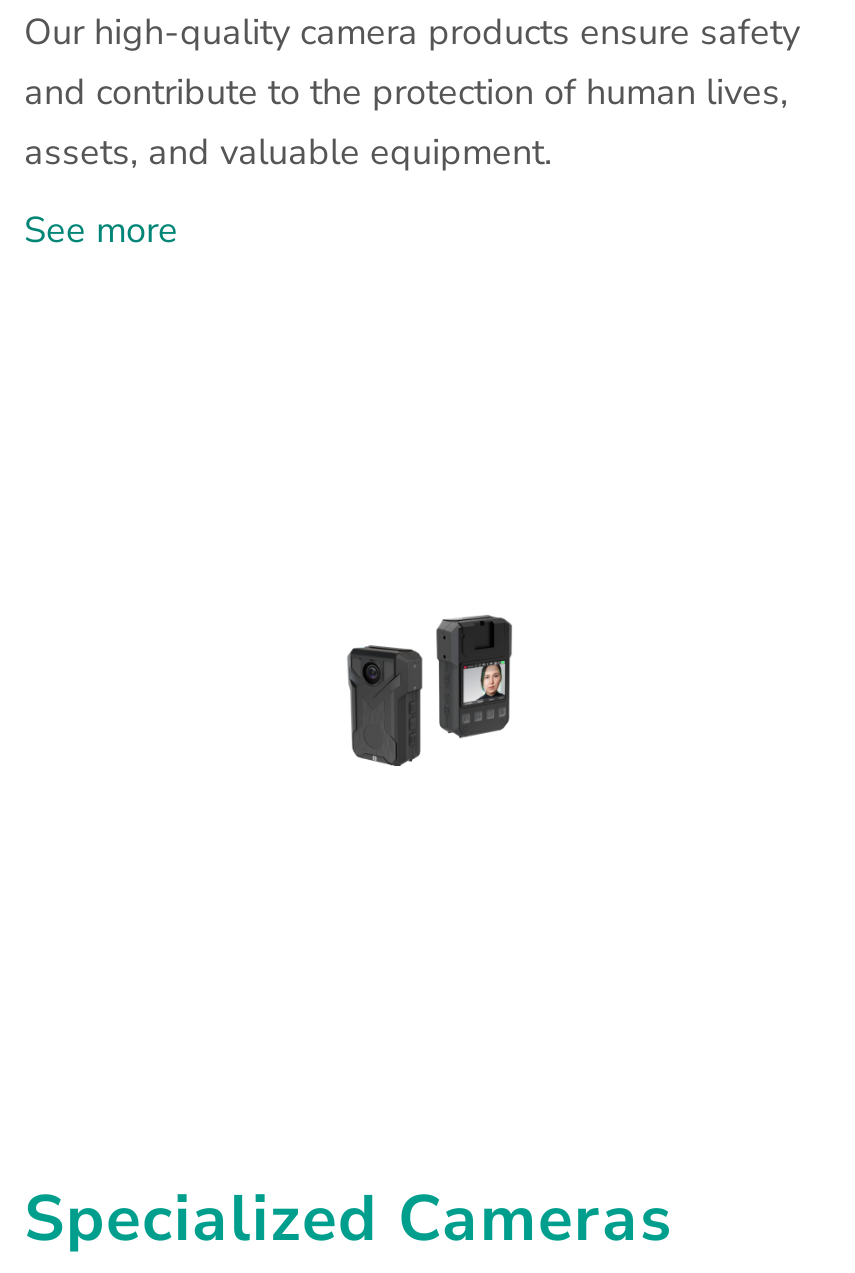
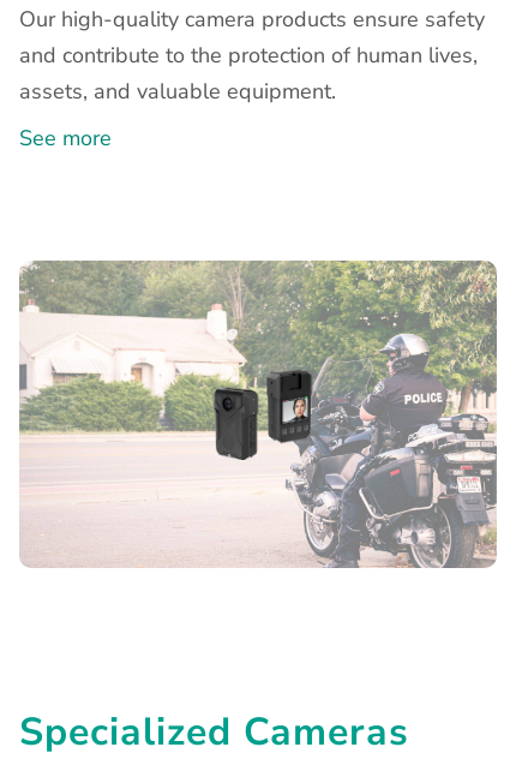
none -> [18,259,498,569] [image]

